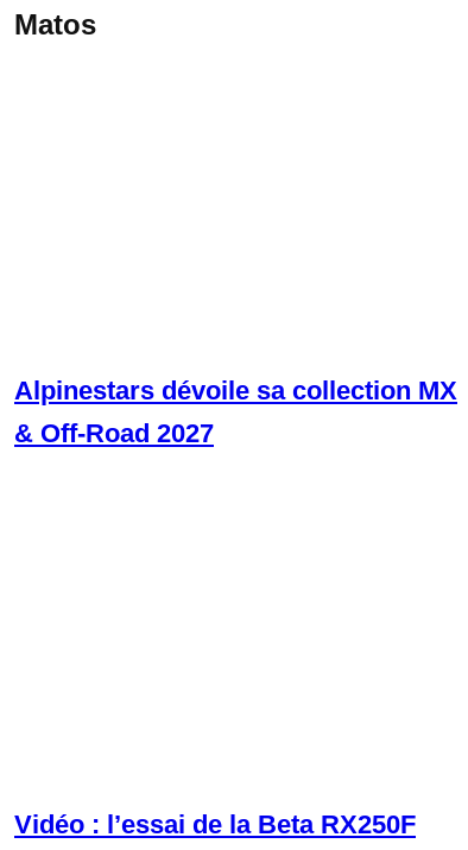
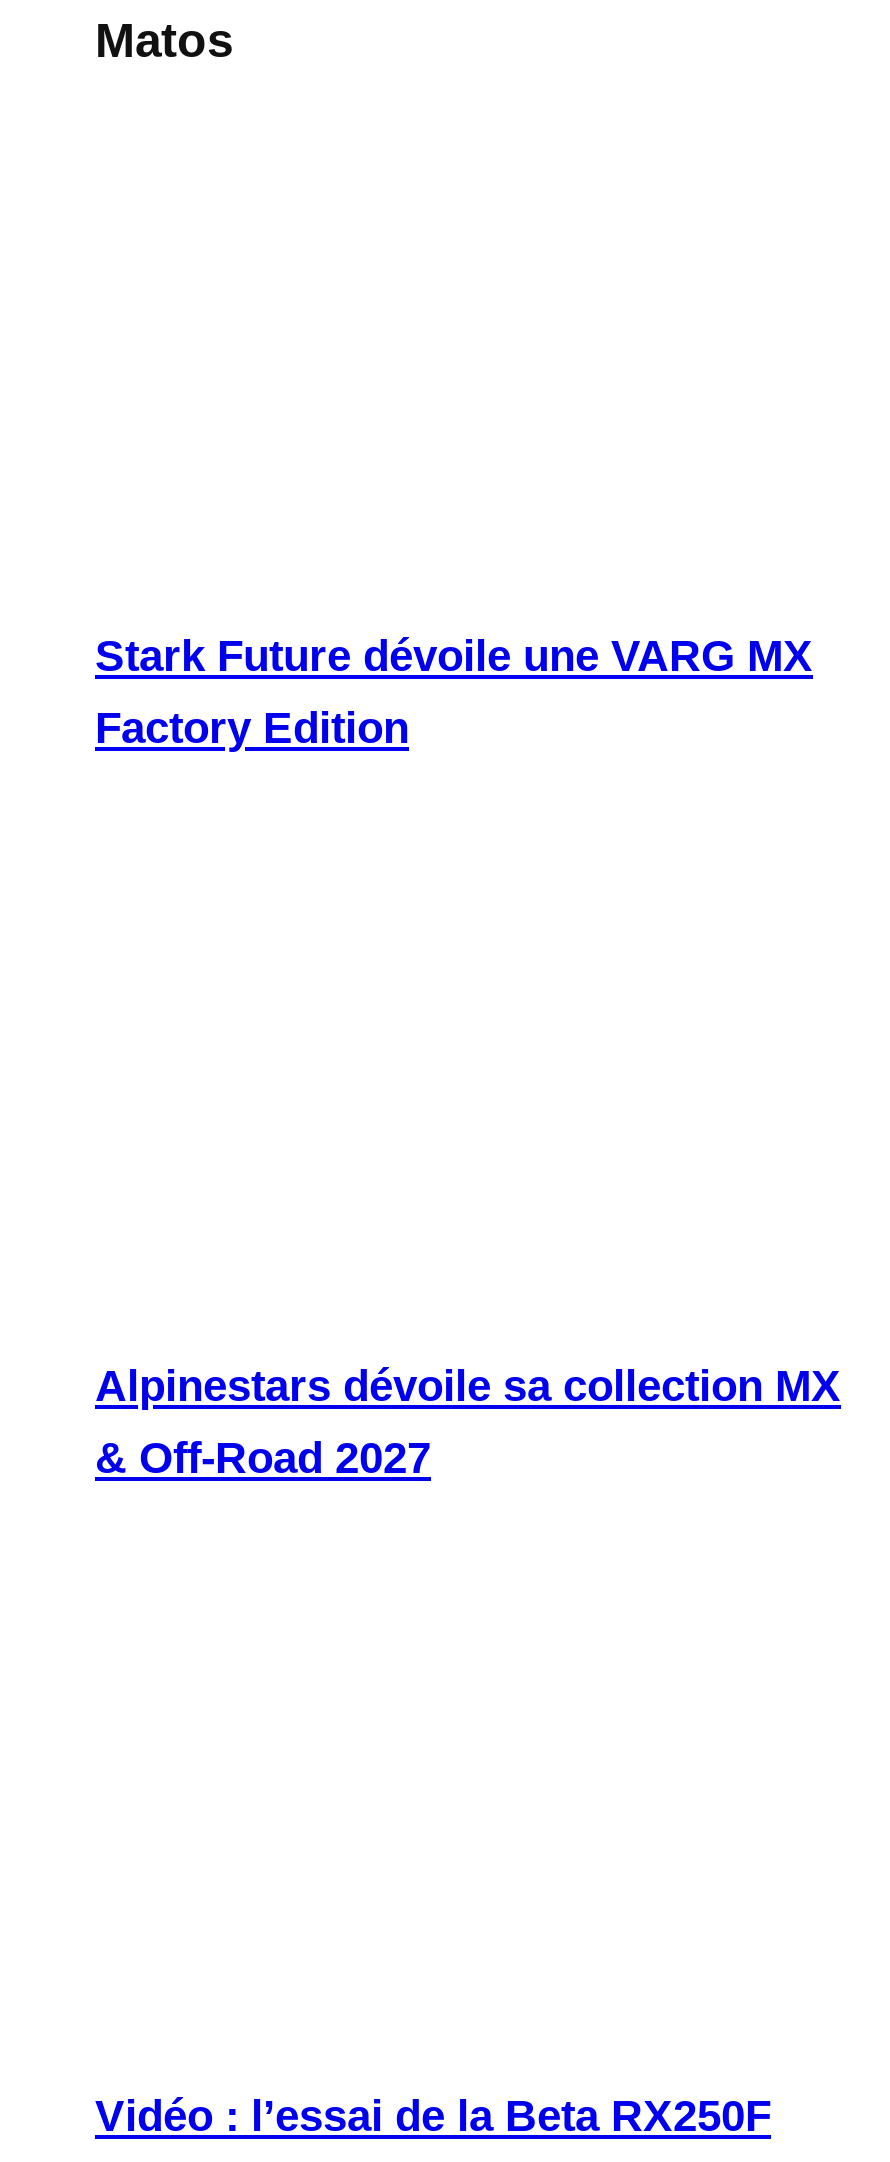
none -> [95,631,813,753] Stark Future dévoile une VARG MX | Factory Edition

